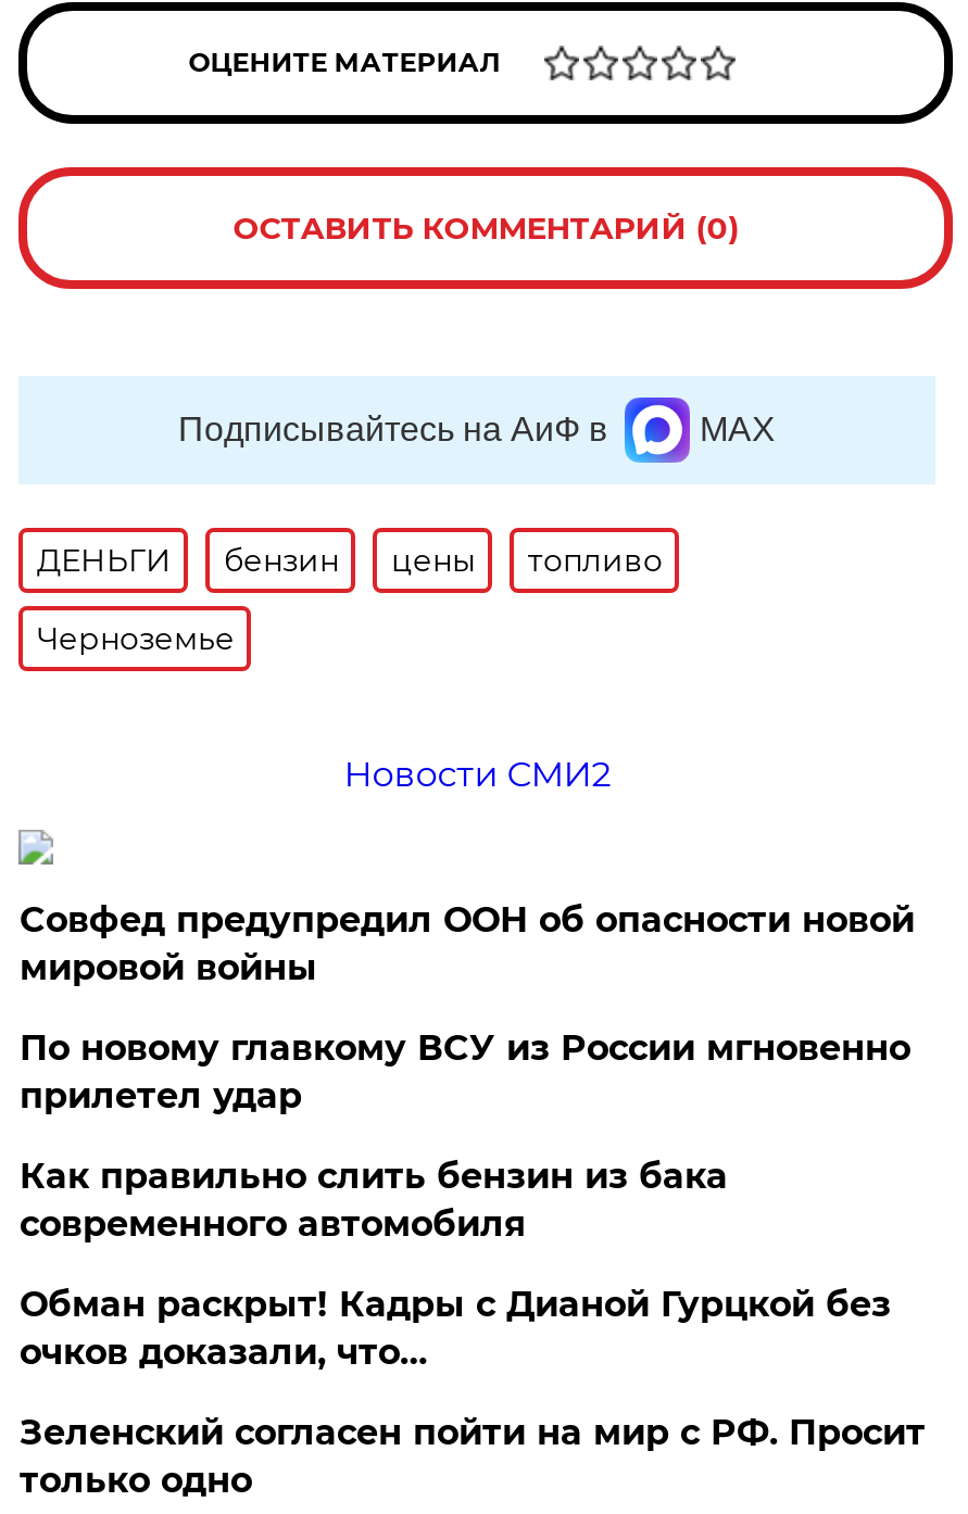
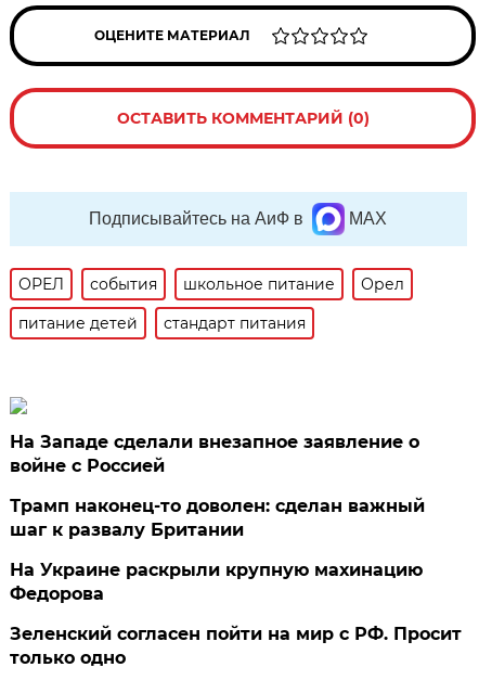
[37,540,662,794] ДЕНЬГИ | бензин | цены | топливо | Черноземье | Новости СМИ2 -> [19,274,405,333] ОРЕЛ | события | школьное питание | Орел | питание детей | стандарт питания
[19,898,915,1372] Совфед предупредил ООН об опасности новой | мировой войны | По новому главкому ВСУ из России мгновенно | прилетел удар | Как правильно слить бензин из бака | современного автомобиля | Обман раскрыт! Кадры с Дианой Гурцкой без | очков доказали, что… -> [10,431,425,604] На Западе сделали внезапное заявление о | войне с Россией | Трамп наконец-то доволен: сделан важный | шаг к развалу Британии | На Украине раскрыли крупную махинацию | Федорова

